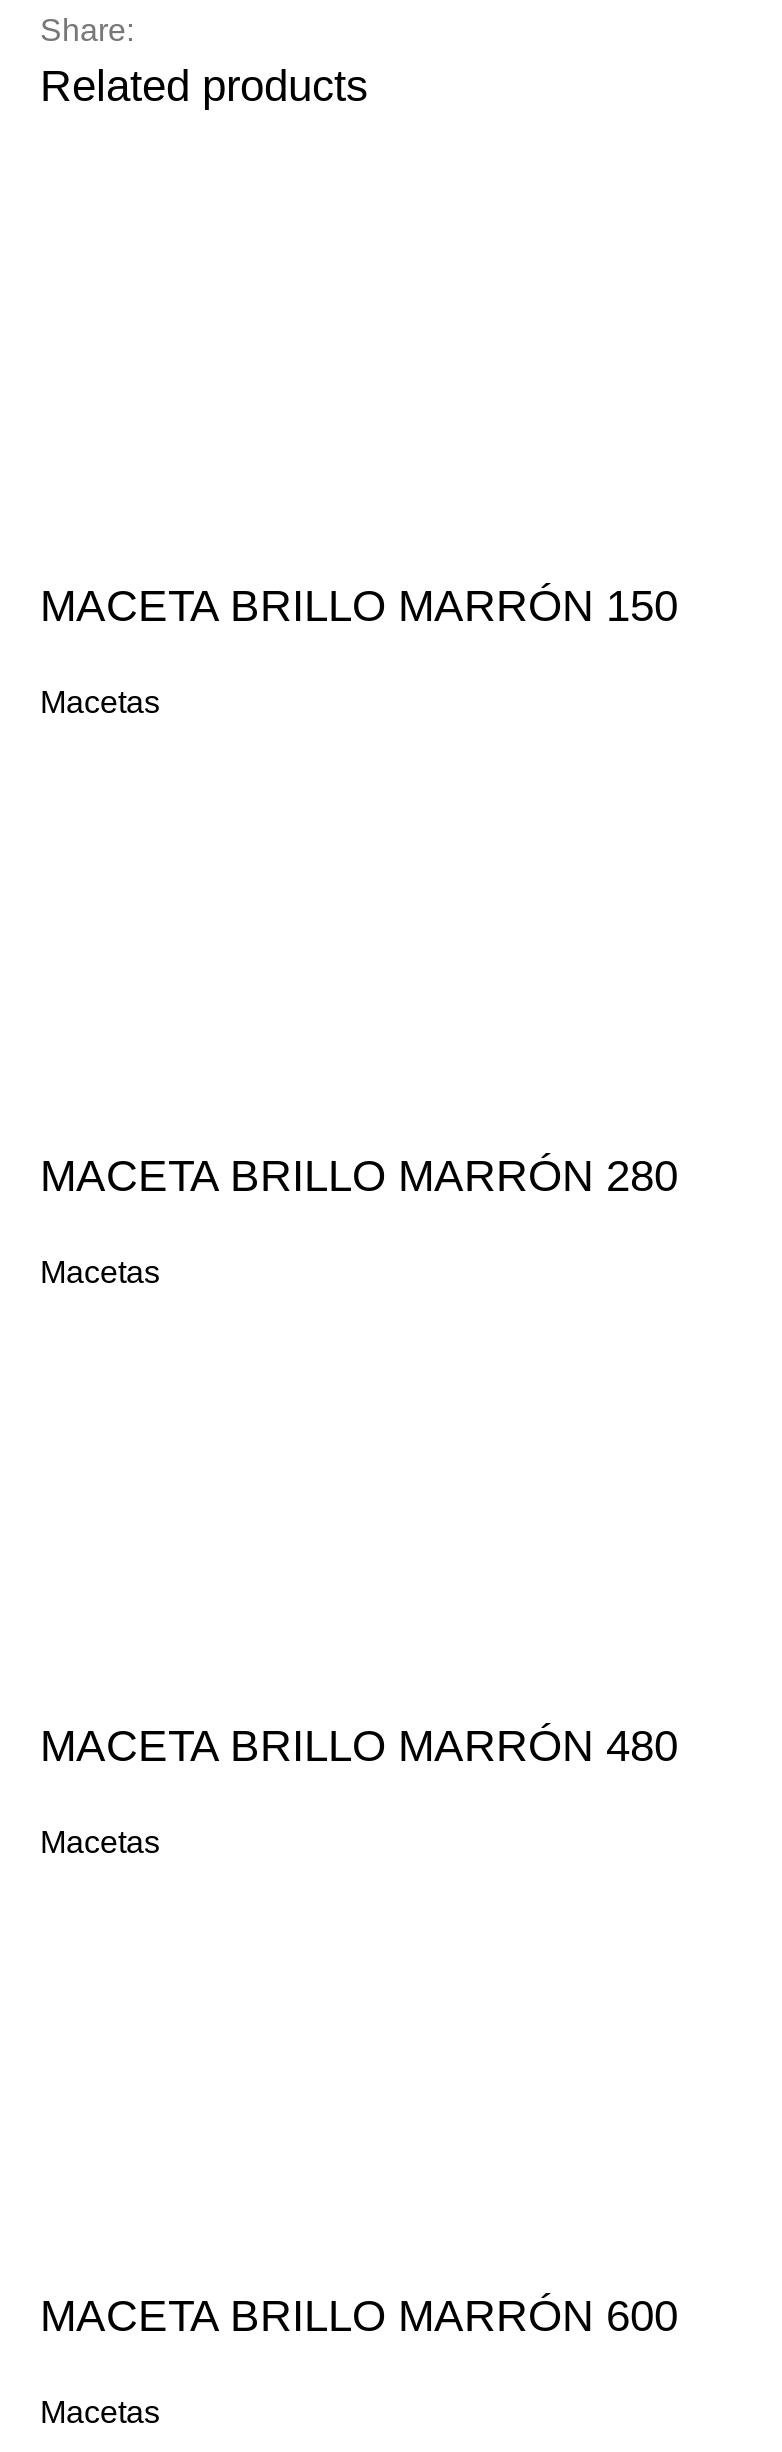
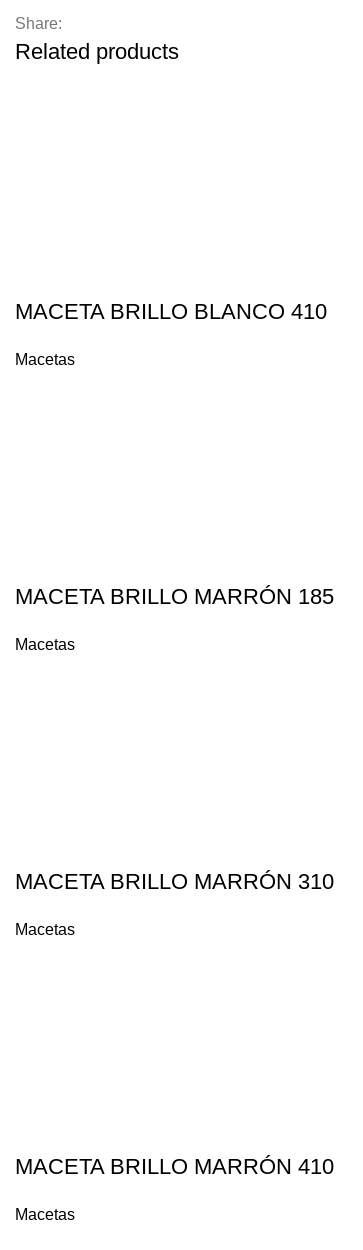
[40,580,678,630] MACETA BRILLO MARRÓN 150 -> [15,298,327,323] MACETA BRILLO BLANCO 410
[40,1150,678,1200] MACETA BRILLO MARRÓN 280 -> [15,583,334,608] MACETA BRILLO MARRÓN 185
[40,1720,678,1770] MACETA BRILLO MARRÓN 480 -> [15,868,334,893] MACETA BRILLO MARRÓN 310
[40,2290,678,2340] MACETA BRILLO MARRÓN 600 -> [15,1153,334,1178] MACETA BRILLO MARRÓN 410

